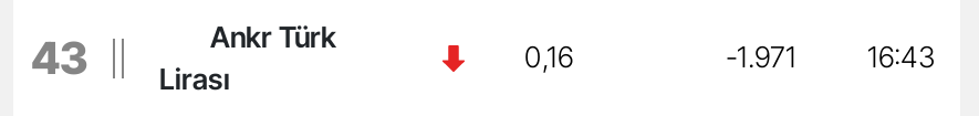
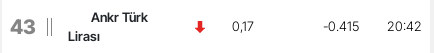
[524,39,573,74] 0,16 -> [232,18,254,34] 0,17
[726,39,796,74] -1.971 -> [323,18,359,34] -0.415
[867,39,936,74] 16:43 -> [387,18,422,34] 20:42

